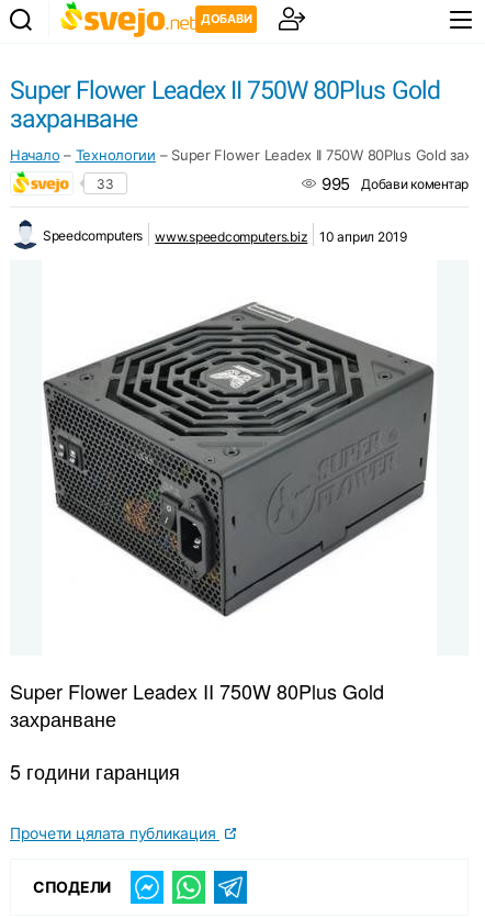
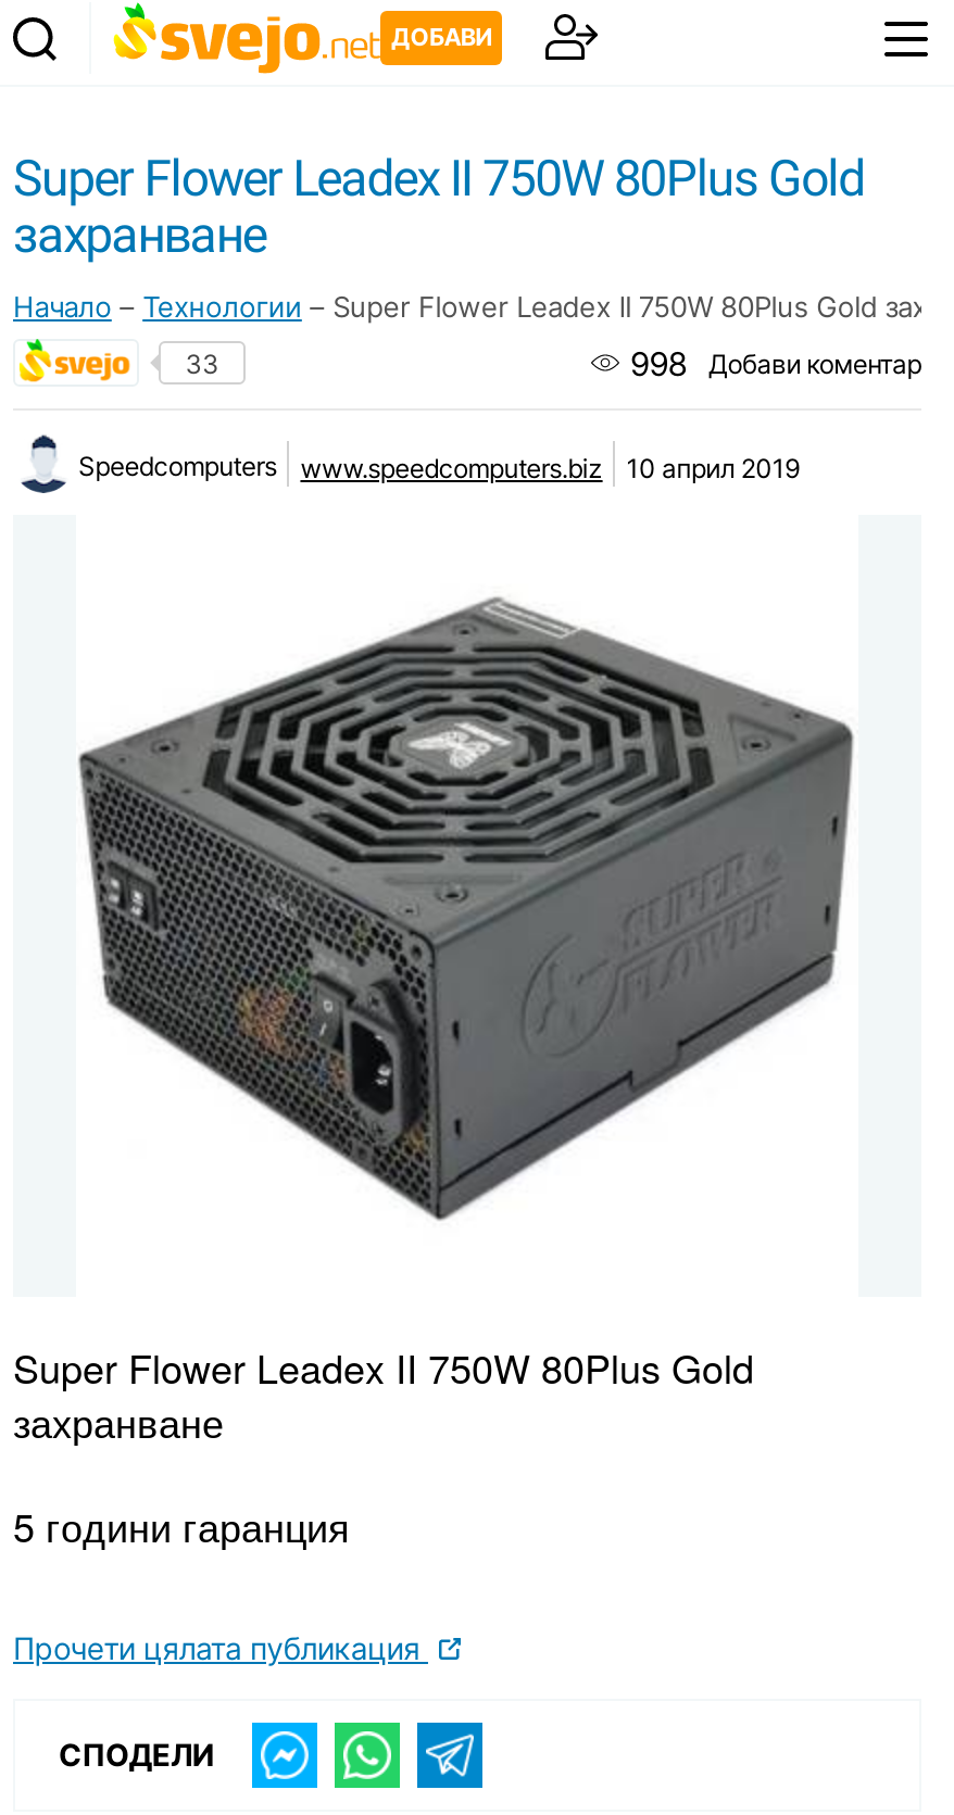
[321,173,469,194] 995 Добави коментар -> [630,342,921,384] 998 Добави коментар

